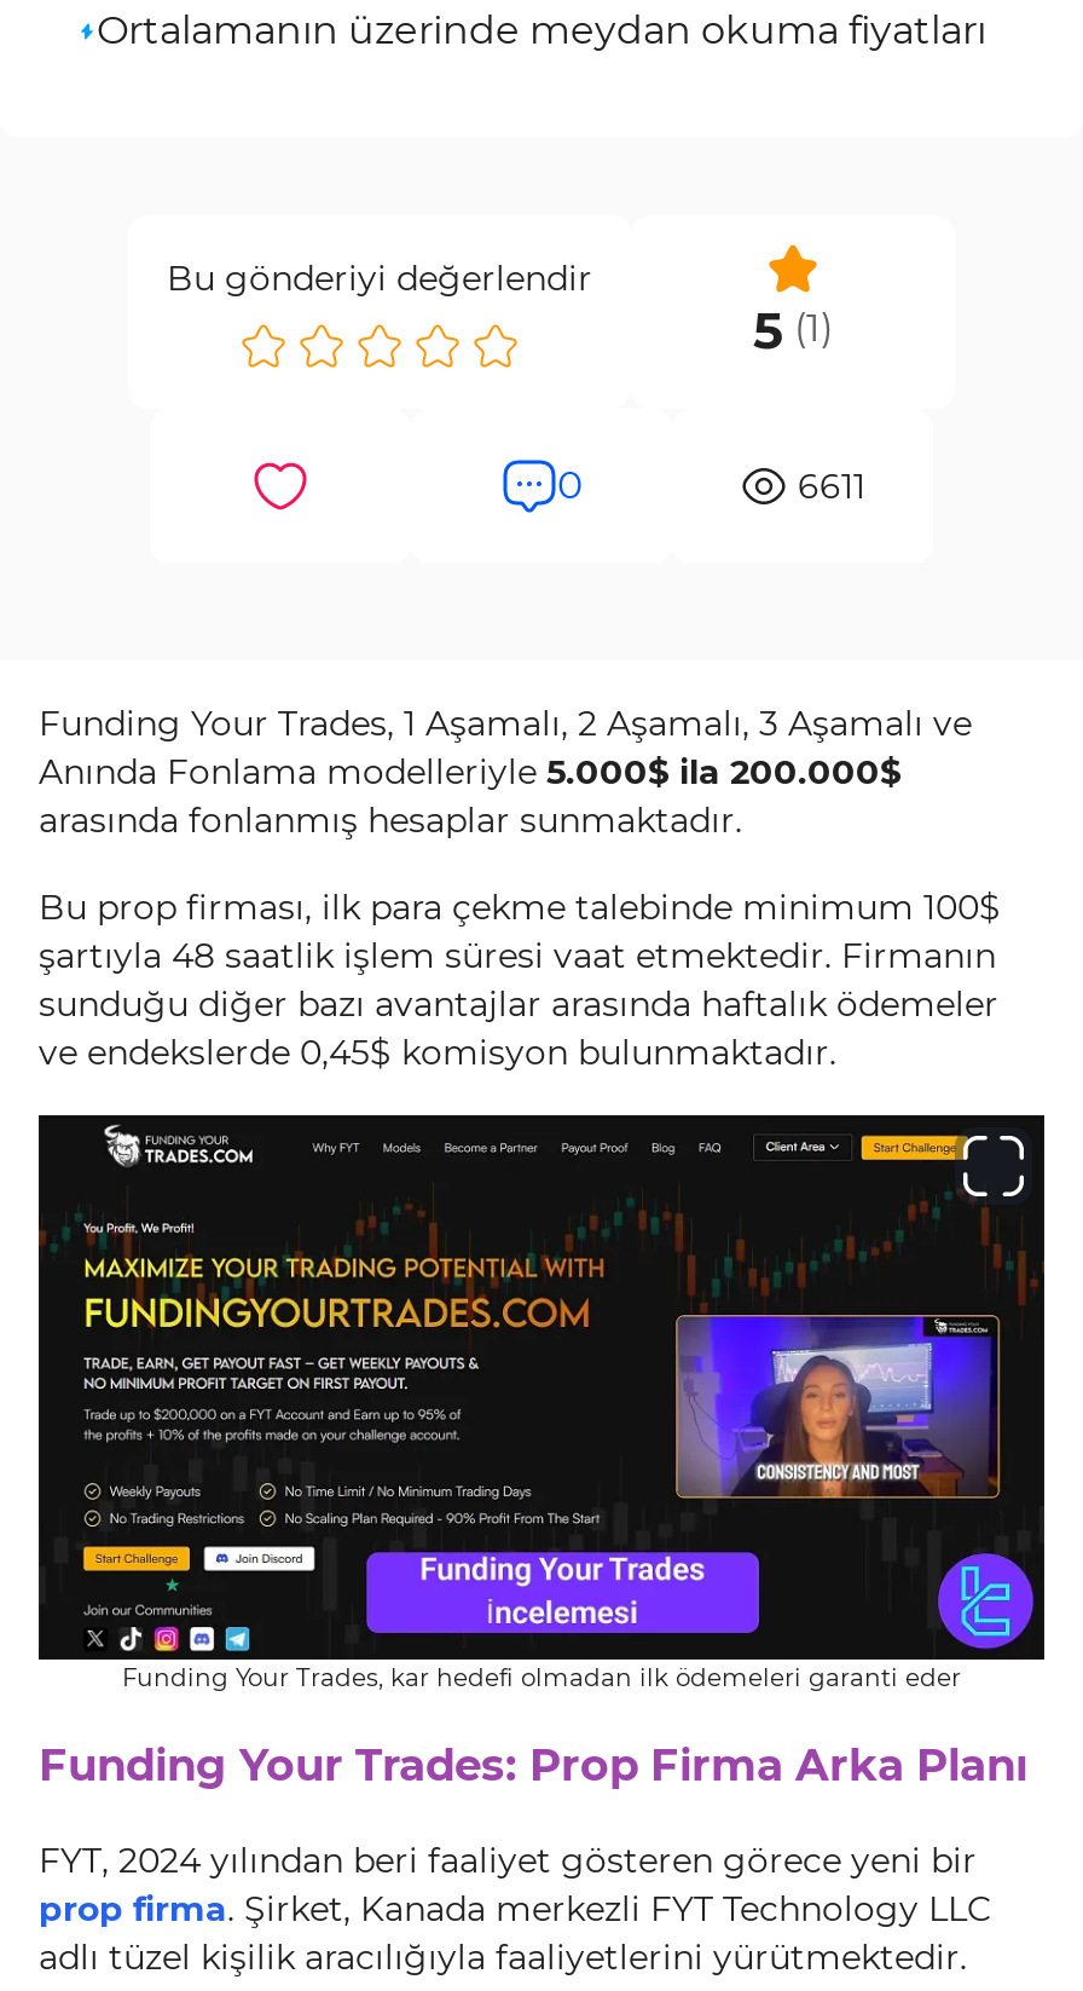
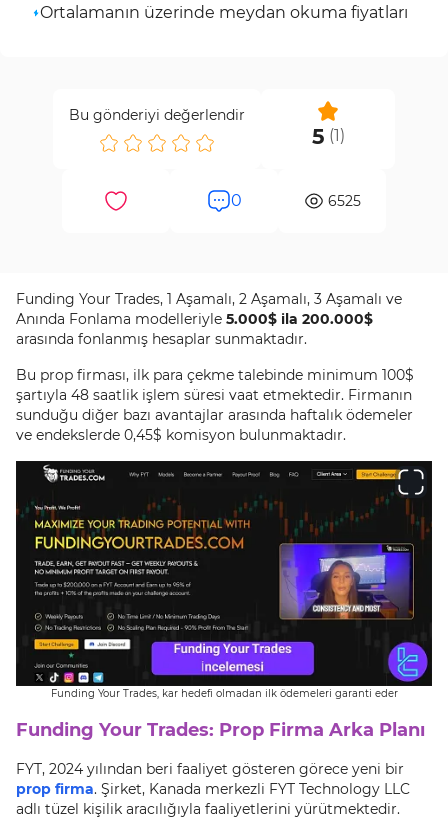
[798,464,865,507] 6611 -> [327,192,360,210] 6525

